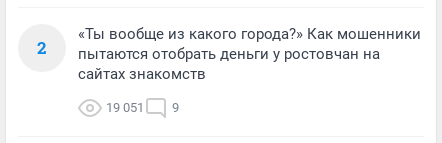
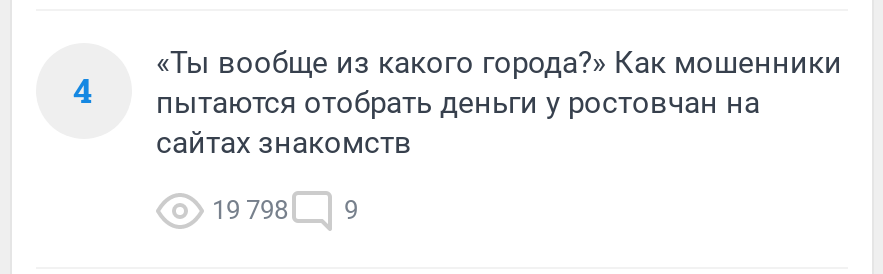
[37,36,380,63] 2 пытаются отобрать деньги у ростовчан на -> [73,66,760,120] 4 пытаются отобрать деньги у ростовчан на
[106,100,179,115] 19 051 9 -> [212,194,358,224] 19 798 9

